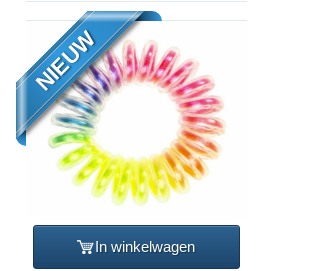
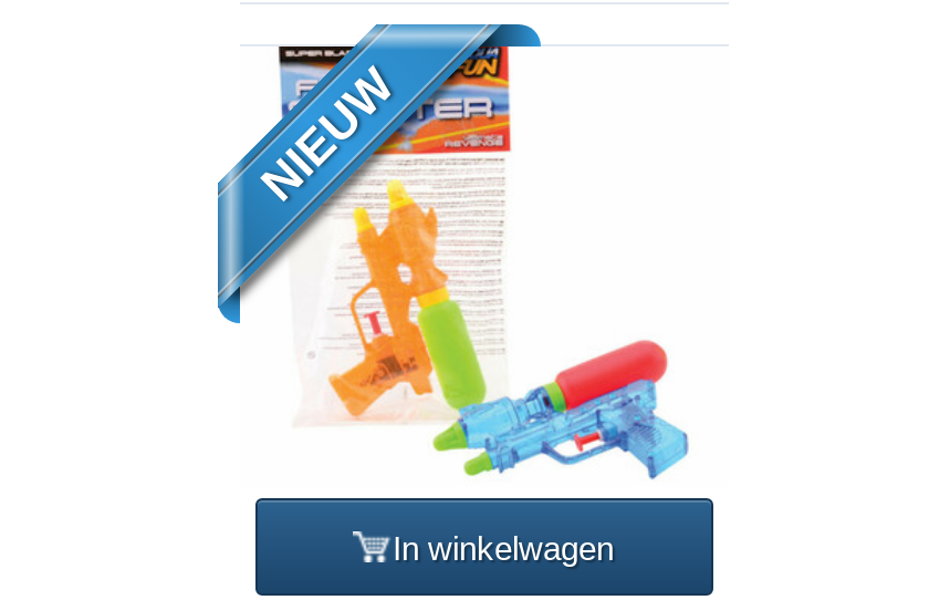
[44,20,228,216] [image] -> [275,44,691,480] [image]

